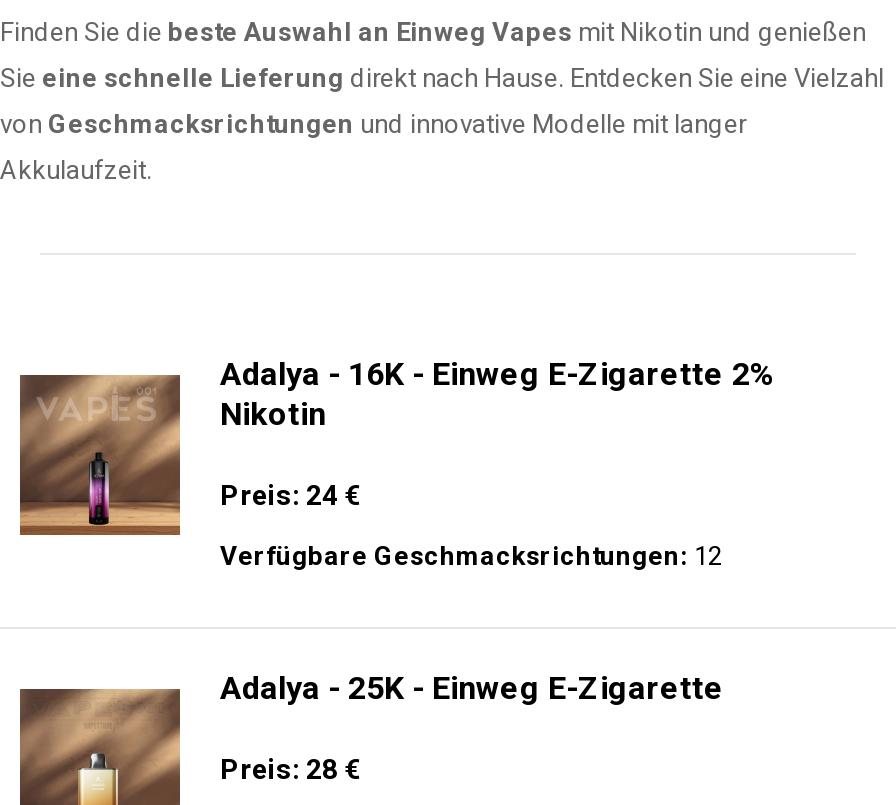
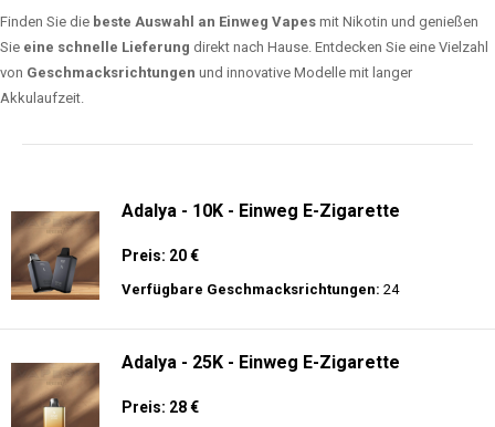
[220,355,776,433] Adalya - 16K - Einweg E-Zigarette 2% | Nikotin -> [122,200,400,221] Adalya - 10K - Einweg E-Zigarette
[52,443,136,527] [image] -> [28,248,76,295] [image]
[220,479,360,511] Preis: 24 € -> [122,247,199,264] Preis: 20 €
[220,541,722,571] Verfügbare Geschmacksrichtungen: 12 -> [122,281,399,298] Verfügbare Geschmacksrichtungen: 24

